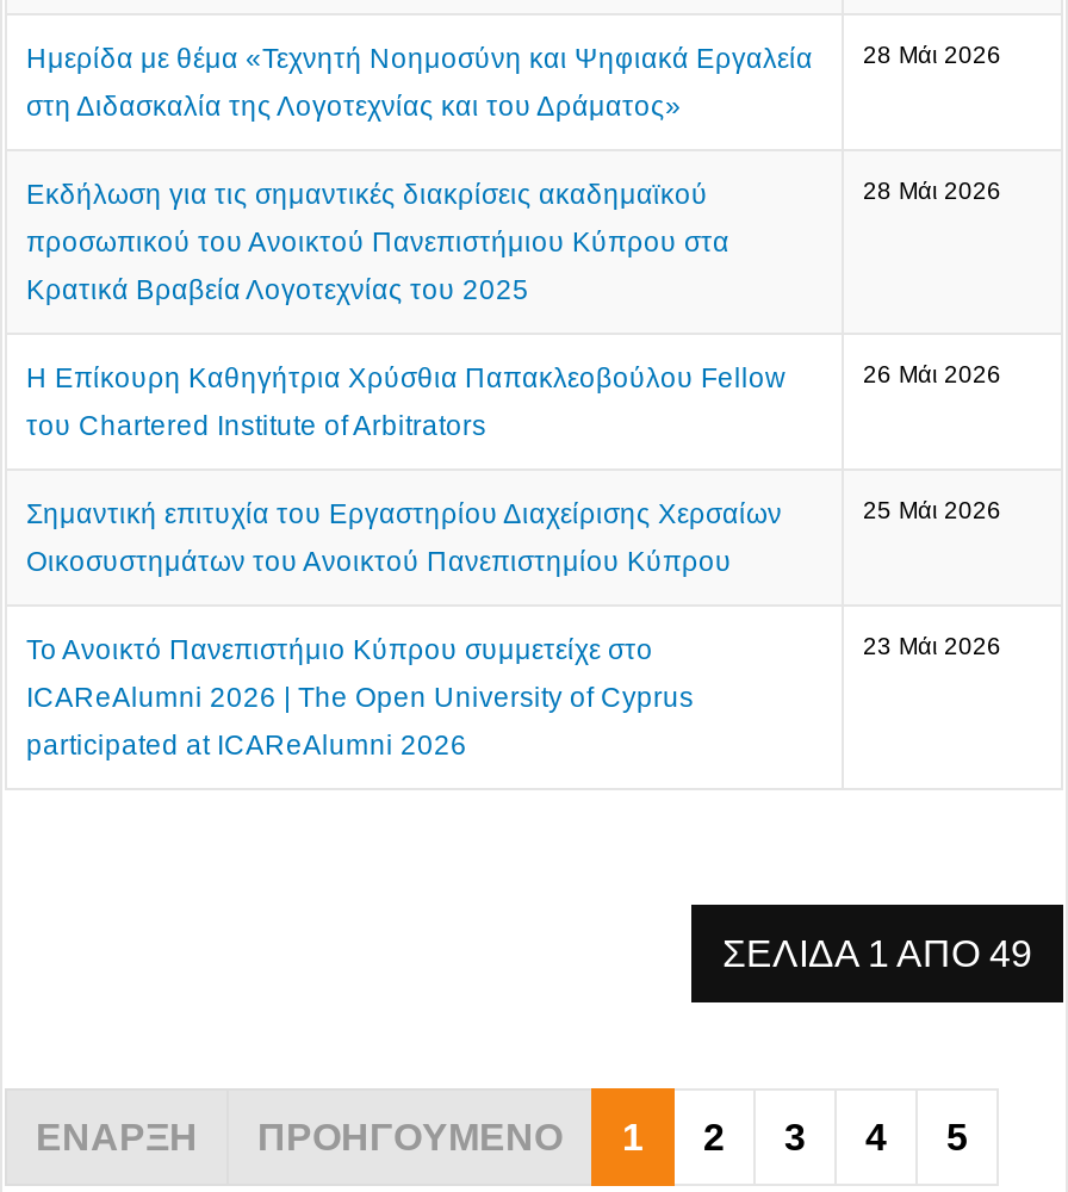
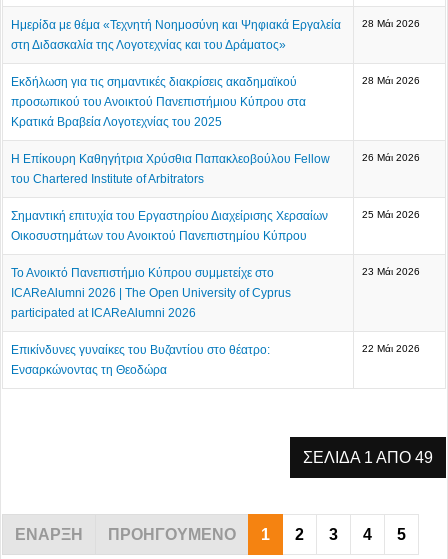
none -> [11,343,270,376] Επικίνδυνες γυναίκες του Βυζαντίου στο θέατρο: | Ενσαρκώνοντας τη Θεοδώρα
none -> [362,343,420,354] 22 Μάι 2026

